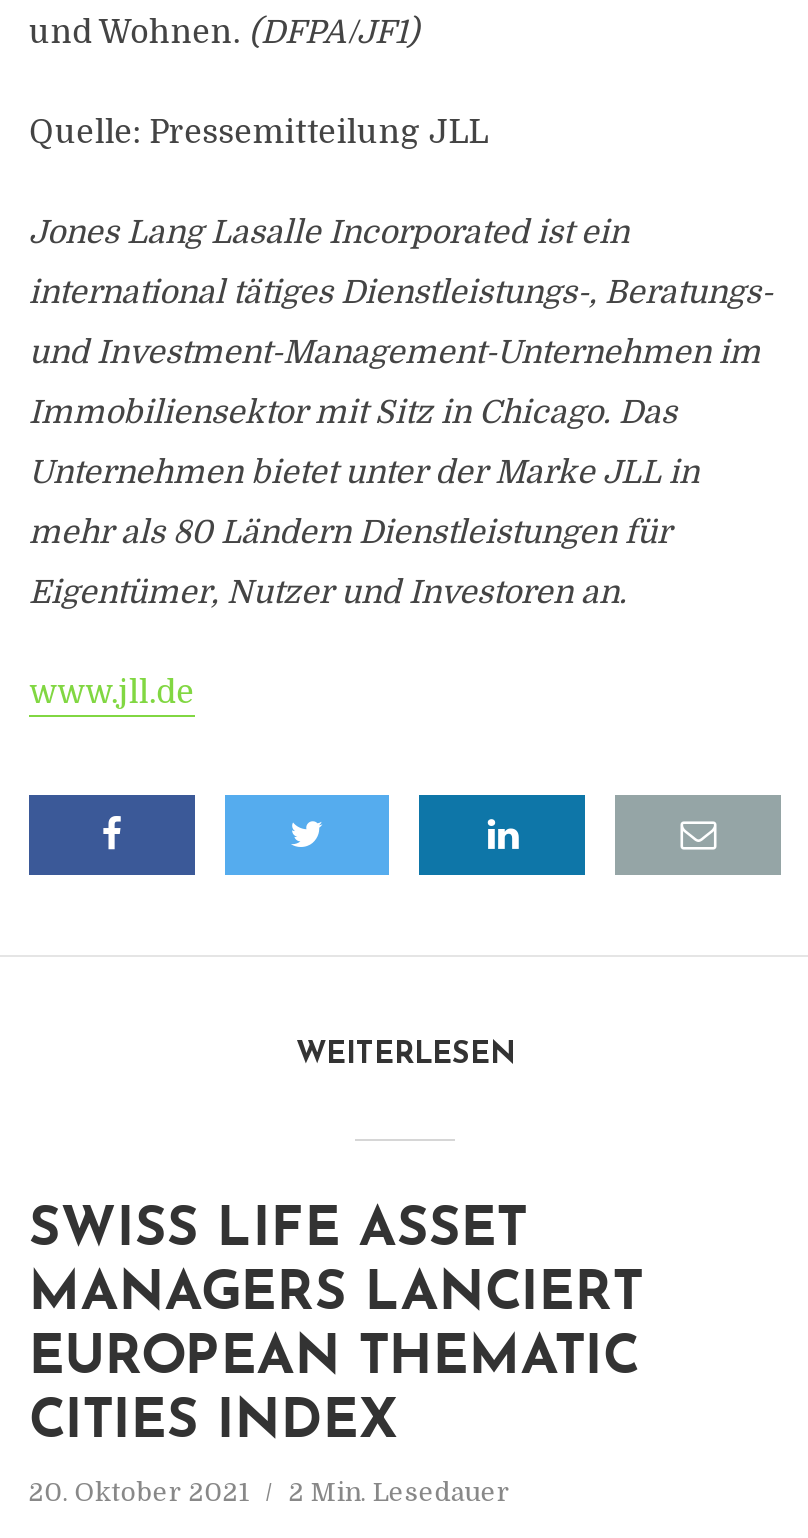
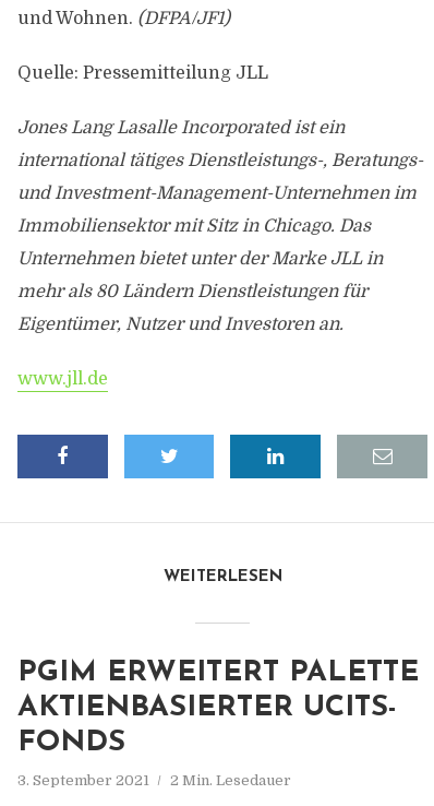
[29,1205,643,1451] SWISS LIFE ASSET | MANAGERS LANCIERT | EUROPEAN THEMATIC | CITIES INDEX -> [17,659,419,758] PGIM ERWEITERT PALETTE | AKTIENBASIERTER UCITS- | FONDS
[29,1477,511,1507] 20. Oktober 2021 2 Min. Lesedauer -> [17,772,291,789] 3. September 2021 2 Min. Lesedauer

